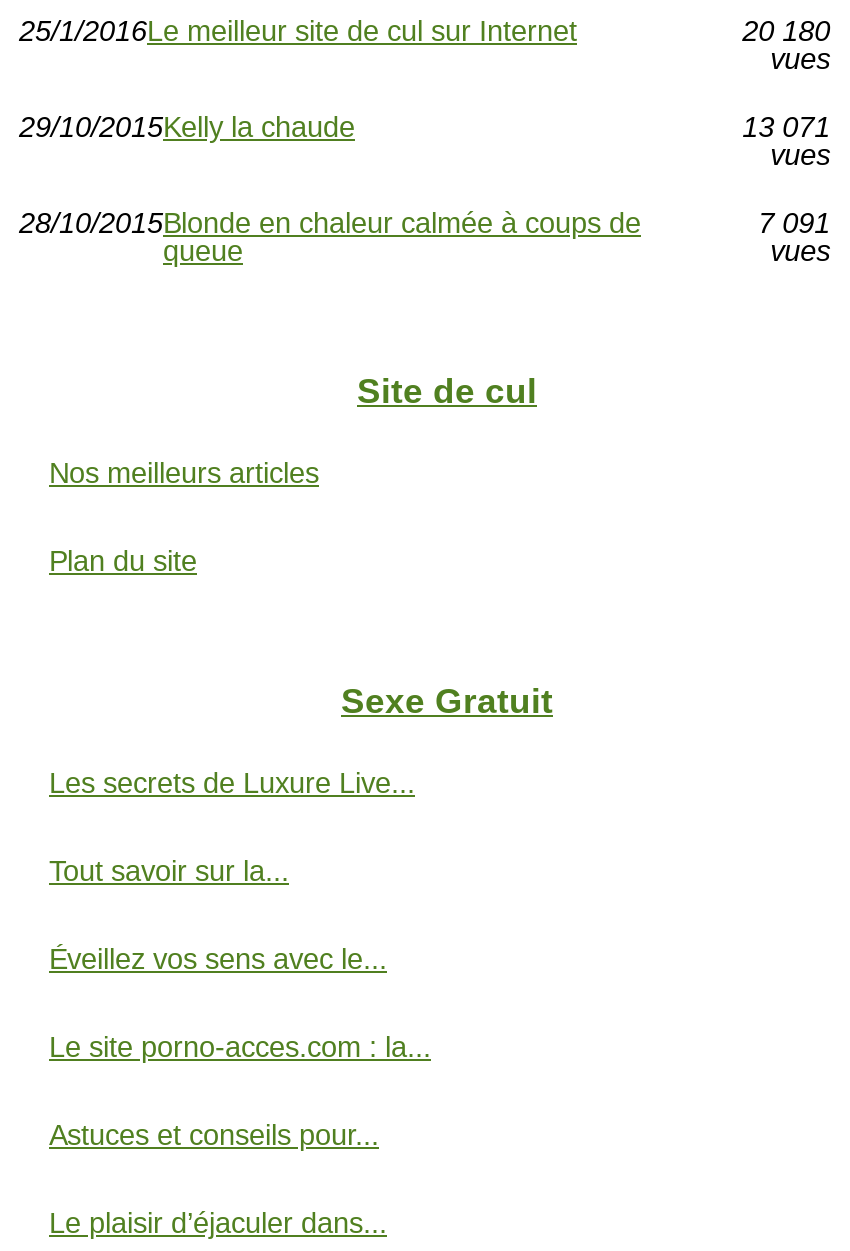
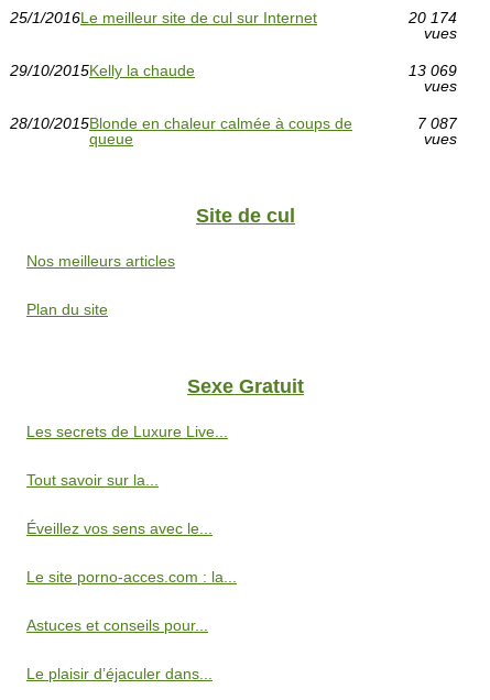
[742,15,830,47] 20 180 -> [408,9,457,26] 20 174
[742,111,830,143] 13 071 -> [408,62,457,79] 13 069
[758,207,830,239] 7 091 -> [417,114,457,132] 7 087

